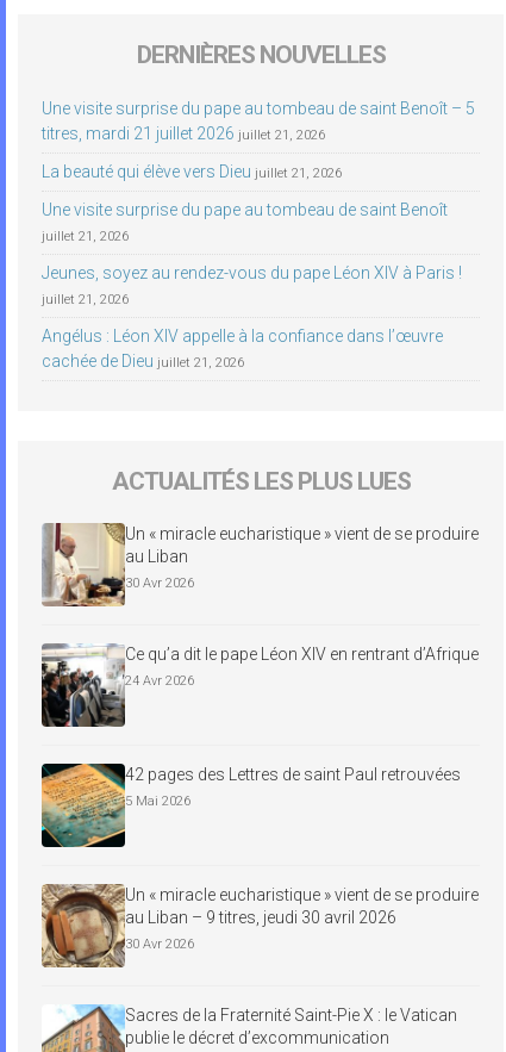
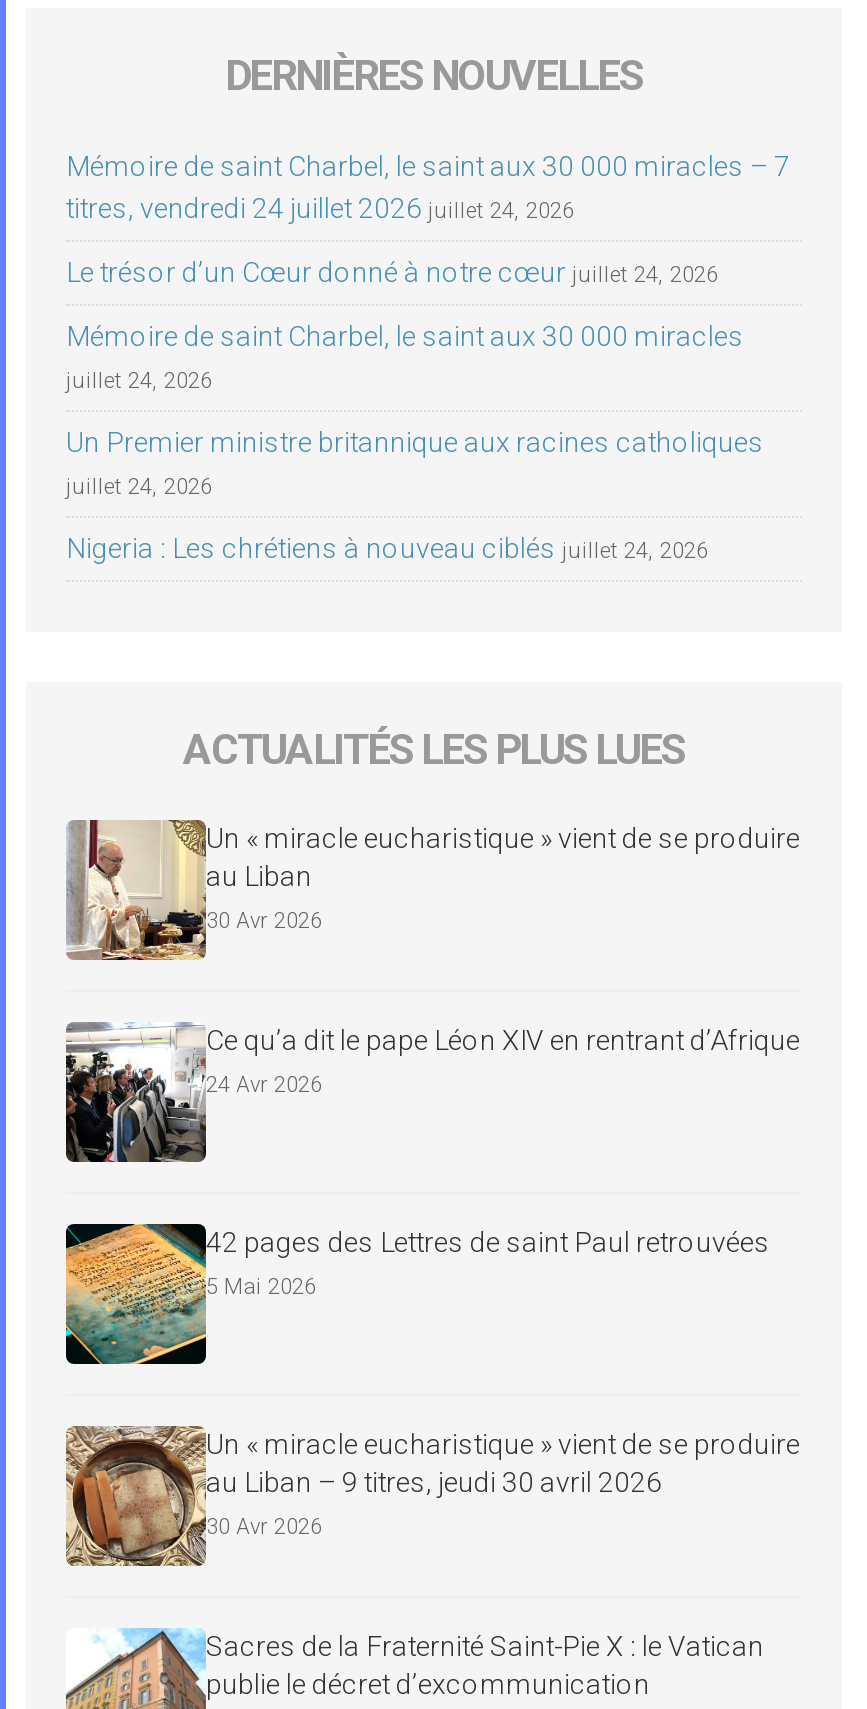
[42,98,475,142] Une visite surprise du pape au tombeau de saint Benoît – 5 | titres, mardi 21 juillet 2026 juillet 21, 2026 -> [66,150,790,224] Mémoire de saint Charbel, le saint aux 30 000 miracles – 7 | titres, vendredi 24 juillet 2026 juillet 24, 2026
[42,162,342,181] La beauté qui élève vers Dieu juillet 21, 2026 -> [66,256,718,288] Le trésor d’un Cœur donné à notre cœur juillet 24, 2026
[42,200,448,219] Une visite surprise du pape au tombeau de saint Benoît -> [66,320,744,352] Mémoire de saint Charbel, le saint aux 30 000 miracles
[42,228,129,244] juillet 21, 2026 -> [66,368,212,394] juillet 24, 2026
[42,263,462,282] Jeunes, soyez au rendez-vous du pape Léon XIV à Paris ! -> [66,426,764,458] Un Premier ministre britannique aux racines catholiques
[42,291,129,307] juillet 21, 2026 -> [66,474,212,500] juillet 24, 2026
[42,326,443,370] Angélus : Léon XIV appelle à la confiance dans l’œuvre | cachée de Dieu juillet 21, 2026 -> [66,532,708,564] Nigeria : Les chrétiens à nouveau ciblés juillet 24, 2026

